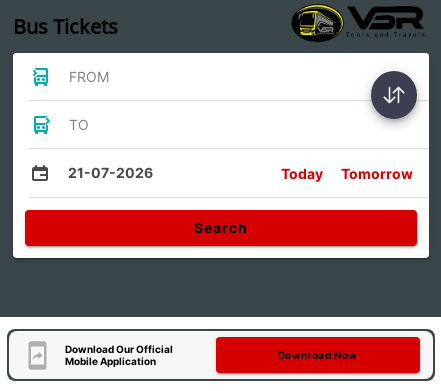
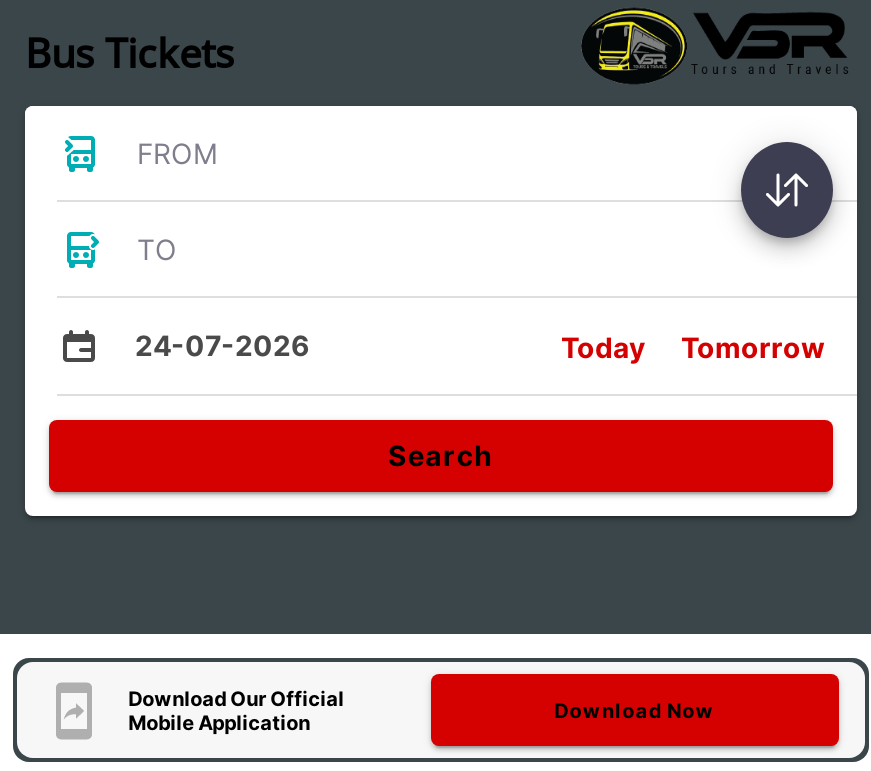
[68,164,153,181] 21-07-2026 -> [135,328,309,362] 24-07-2026

